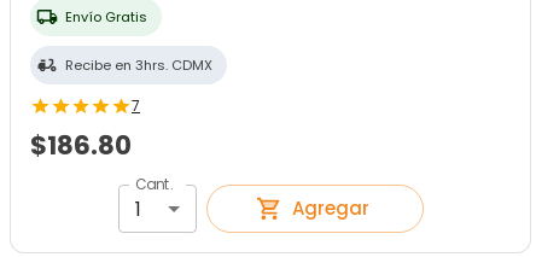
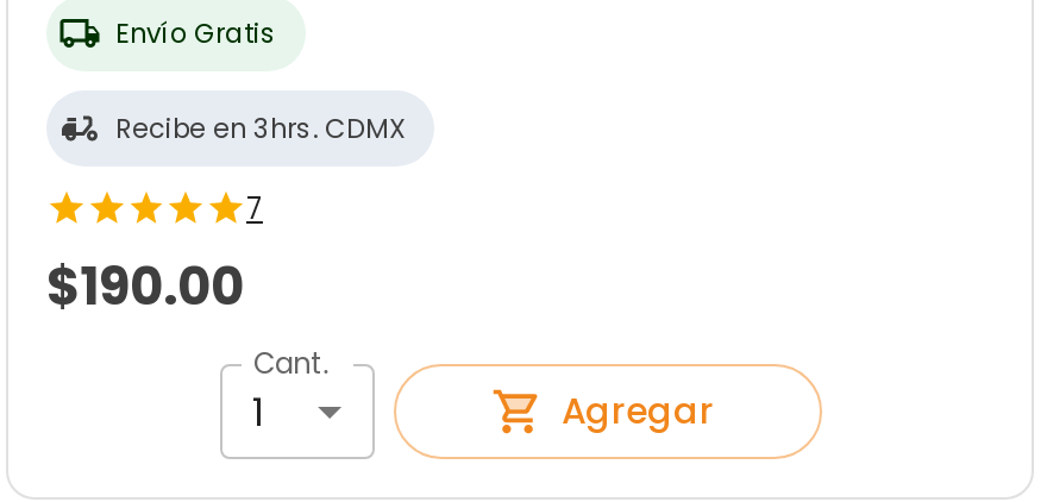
[30,127,132,165] $186.80 -> [46,251,244,325] $190.00

